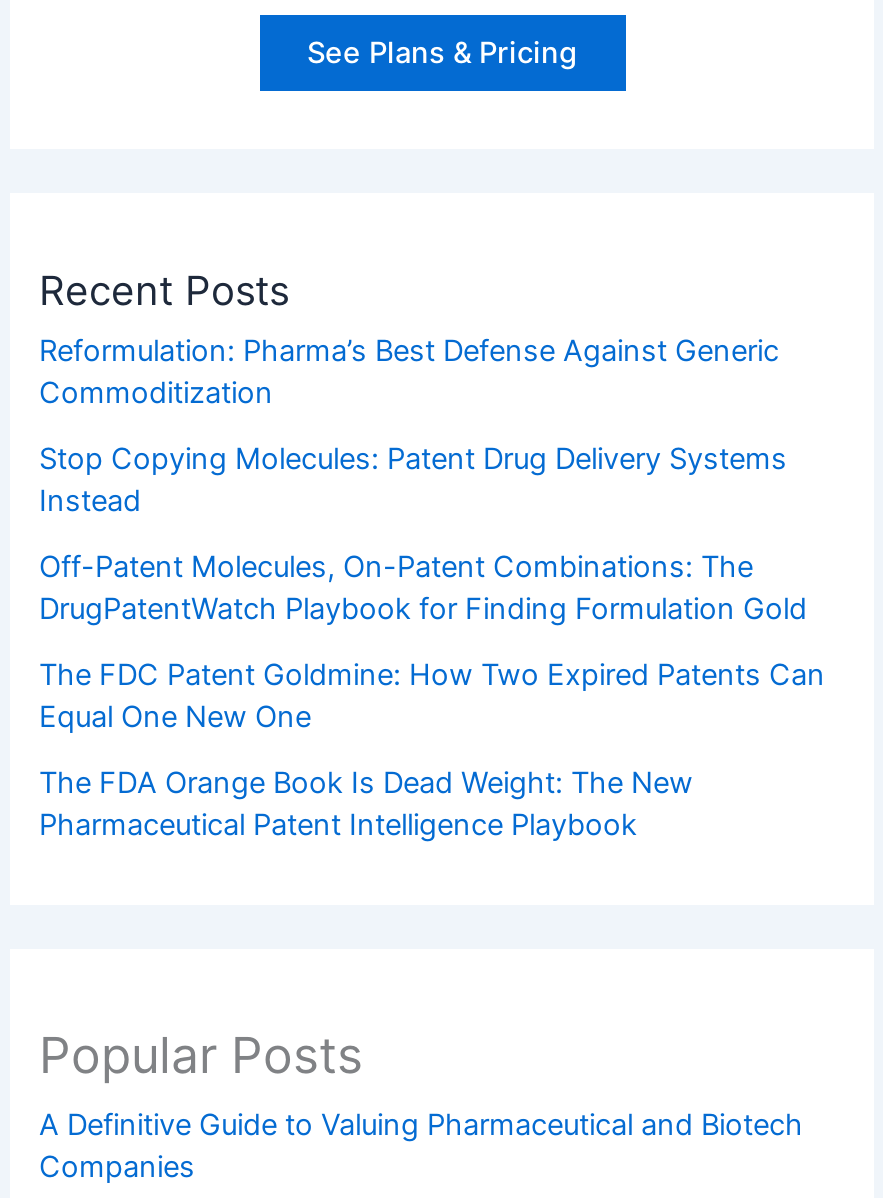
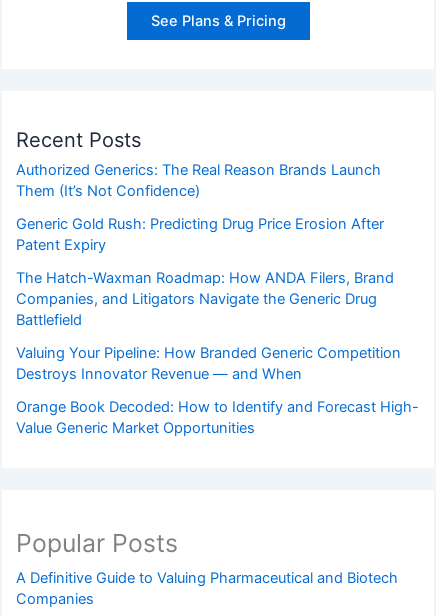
[39,334,779,412] Reformulation: Pharma’s Best Defense Against Generic | Commoditization -> [16,161,381,200] Authorized Generics: The Real Reason Brands Launch | Them (It’s Not Confidence)
[39,442,787,520] Stop Copying Molecules: Patent Drug Delivery Systems | Instead -> [16,215,384,254] Generic Gold Rush: Predicting Drug Price Erosion After | Patent Expiry
[39,550,807,628] Off-Patent Molecules, On-Patent Combinations: The | DrugPatentWatch Playbook for Finding Formulation Gold -> [16,269,394,329] The Hatch-Waxman Roadmap: How ANDA Filers, Brand | Companies, and Litigators Navigate the Generic Drug | Battlefield
[39,658,825,736] The FDC Patent Goldmine: How Two Expired Patents Can | Equal One New One -> [16,344,401,383] Valuing Your Pipeline: How Branded Generic Competition | Destroys Innovator Revenue — and When
[39,766,693,844] The FDA Orange Book Is Dead Weight: The New | Pharmaceutical Patent Intelligence Playbook -> [16,398,419,437] Orange Book Decoded: How to Identify and Forecast High- | Value Generic Market Opportunities

